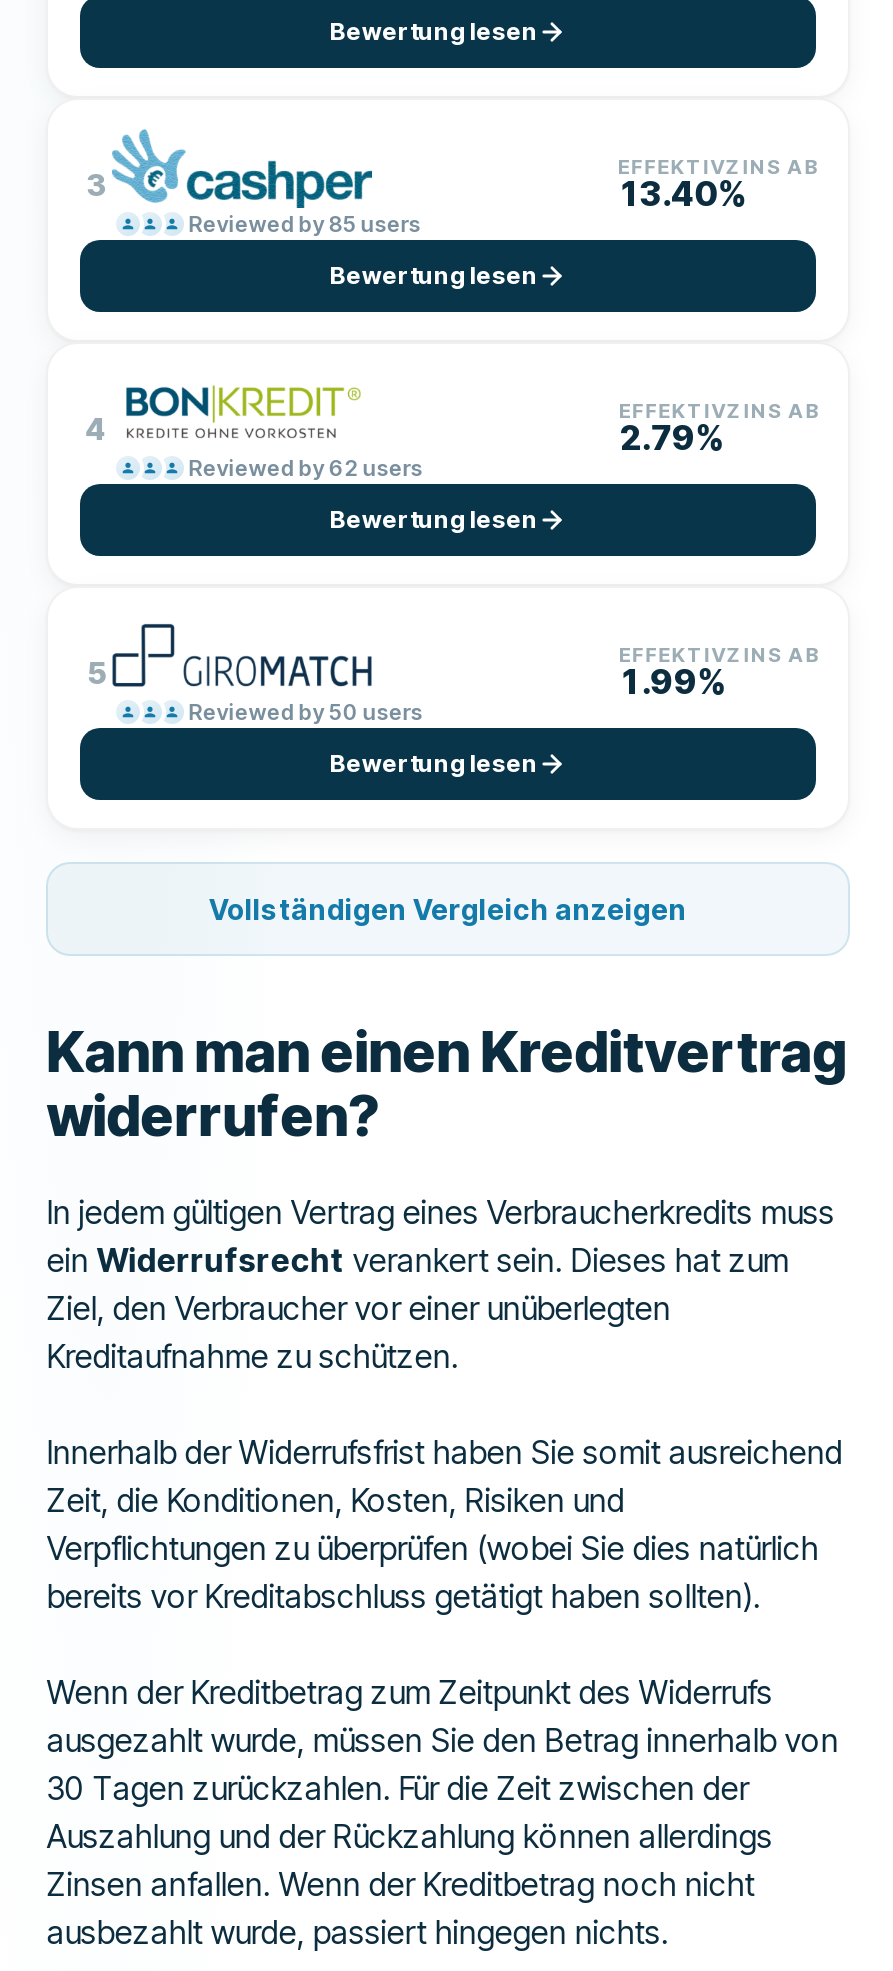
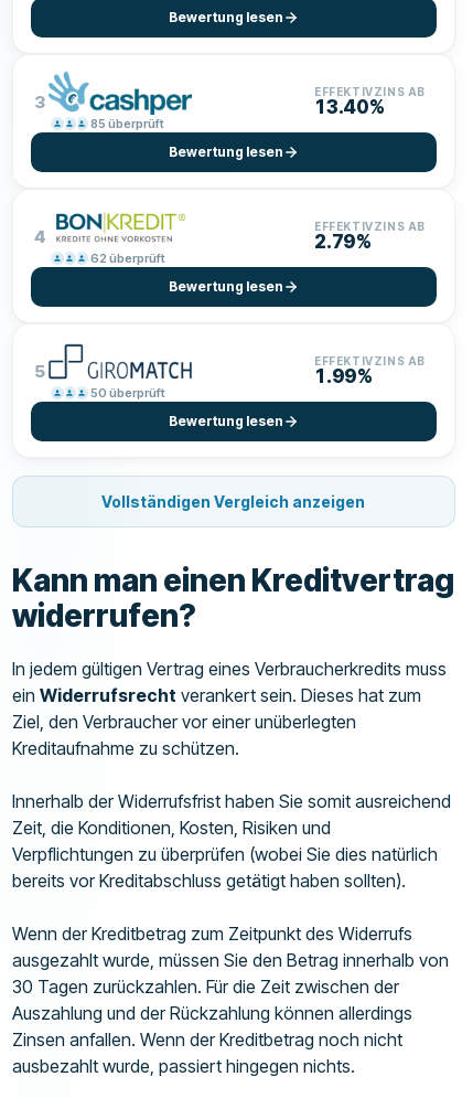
[189,209,421,237] Reviewed by 85 users -> [91,115,165,131] 85 überprüft
[189,453,423,481] Reviewed by 62 users -> [91,250,166,265] 62 überprüft
[189,697,423,725] Reviewed by 50 users -> [91,385,166,400] 50 überprüft

